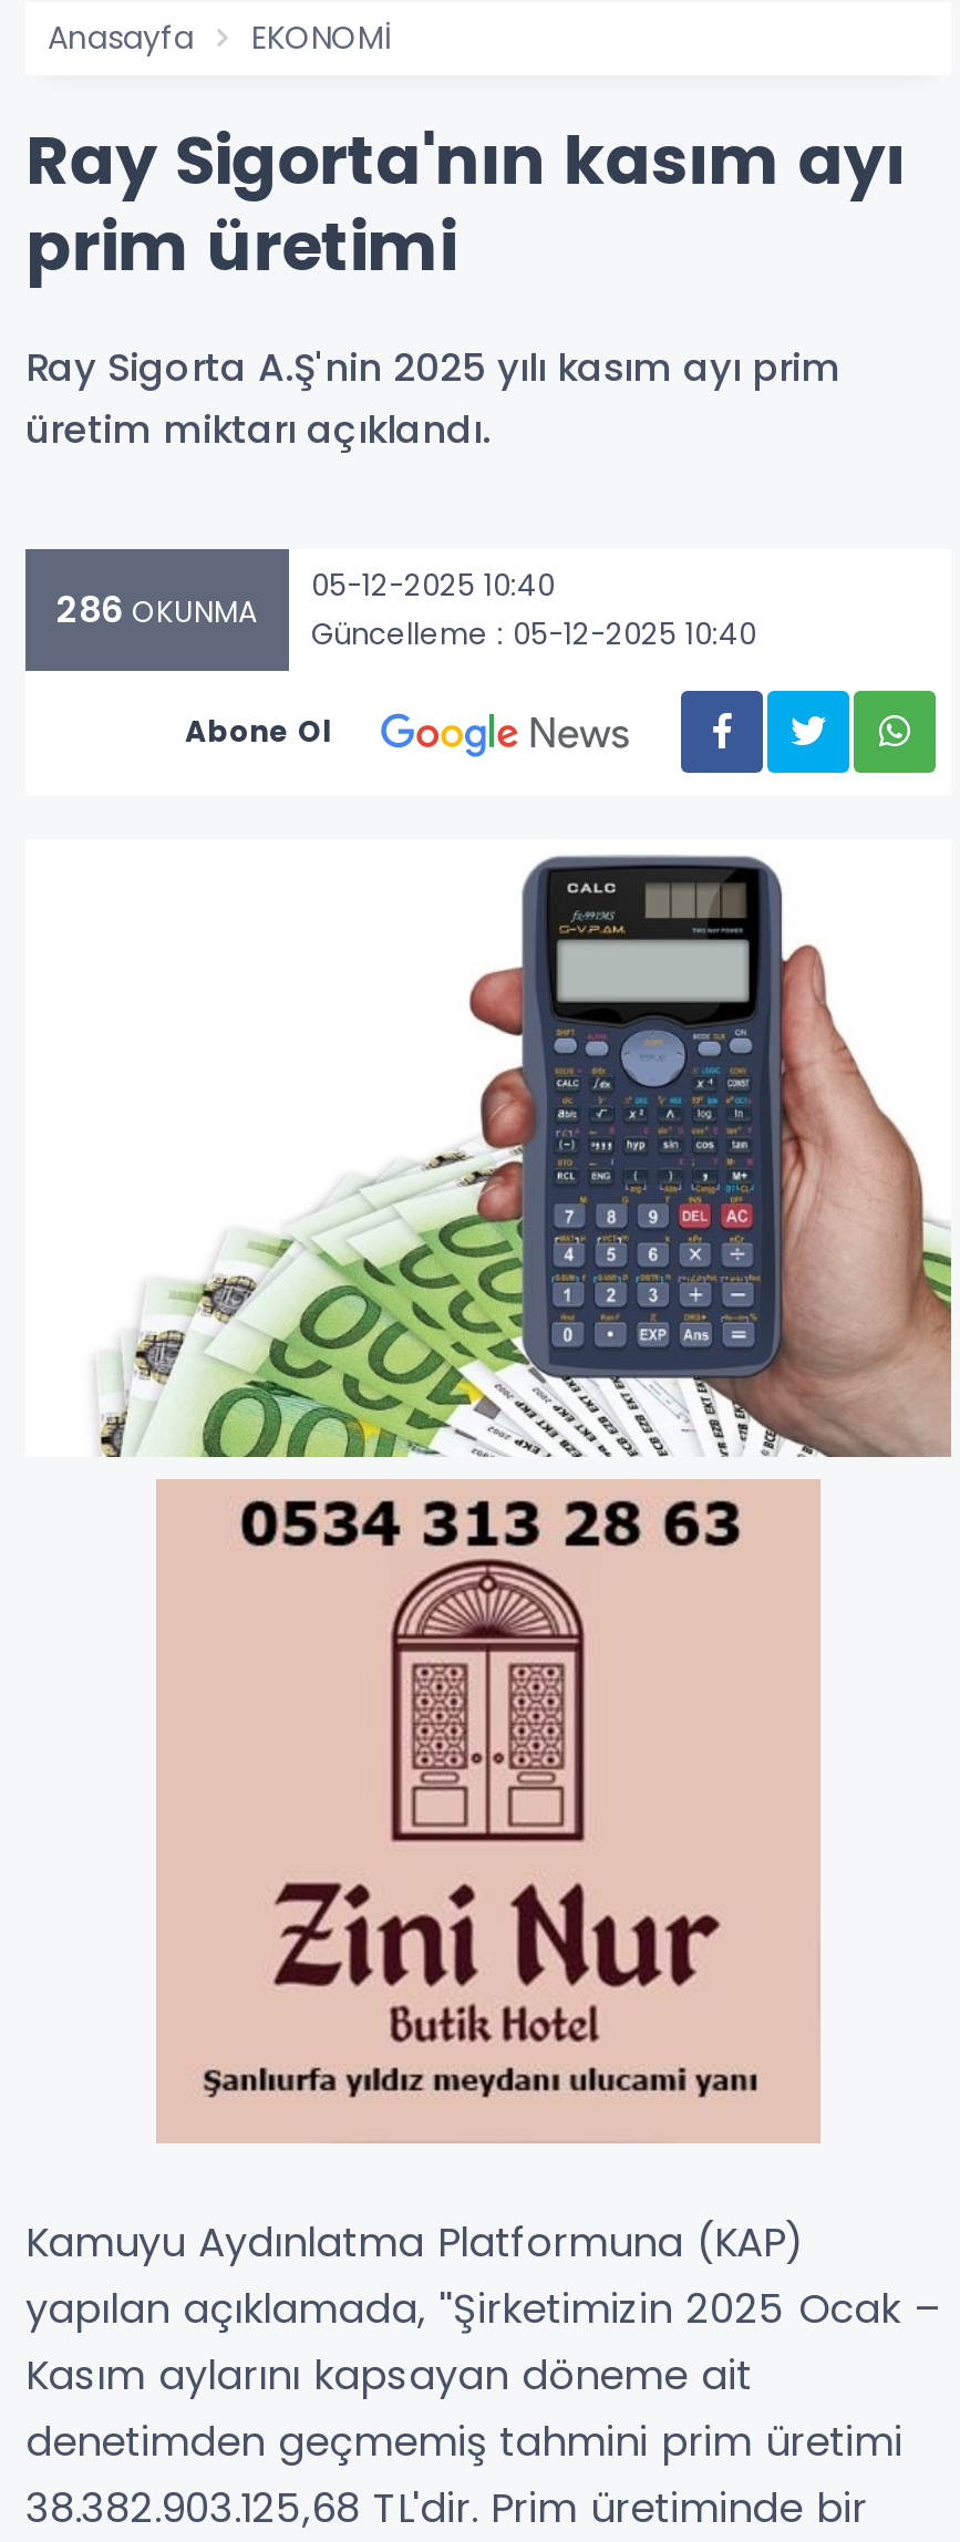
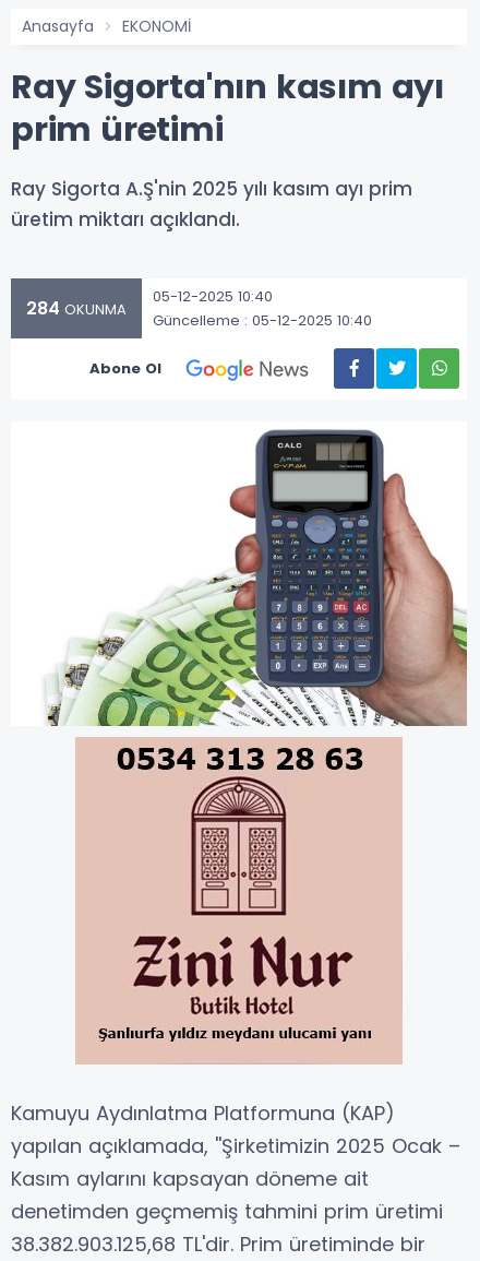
[56,564,756,654] 286 OKUNMA 05-12-2025 10:40 Güncelleme : 05-12-2025 10:40 -> [26,285,372,330] 284 OKUNMA 05-12-2025 10:40 Güncelleme : 05-12-2025 10:40

